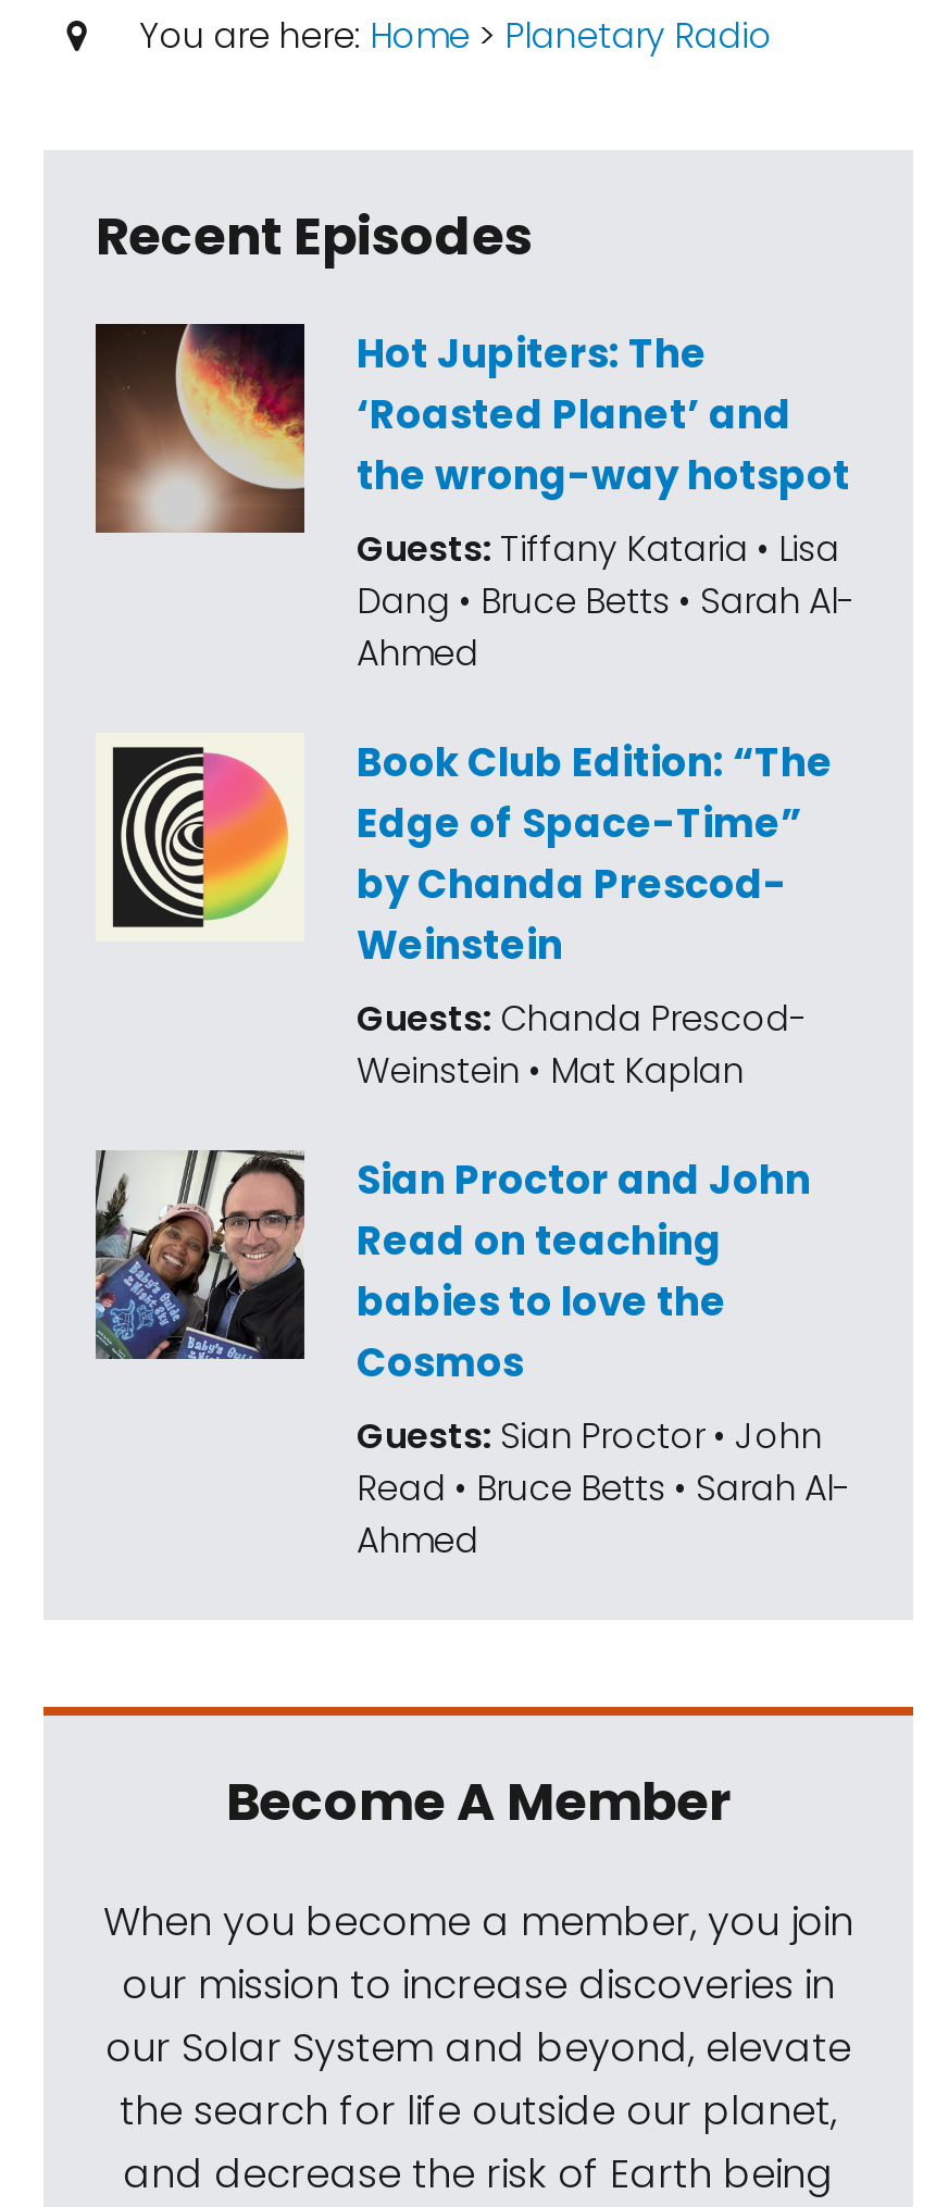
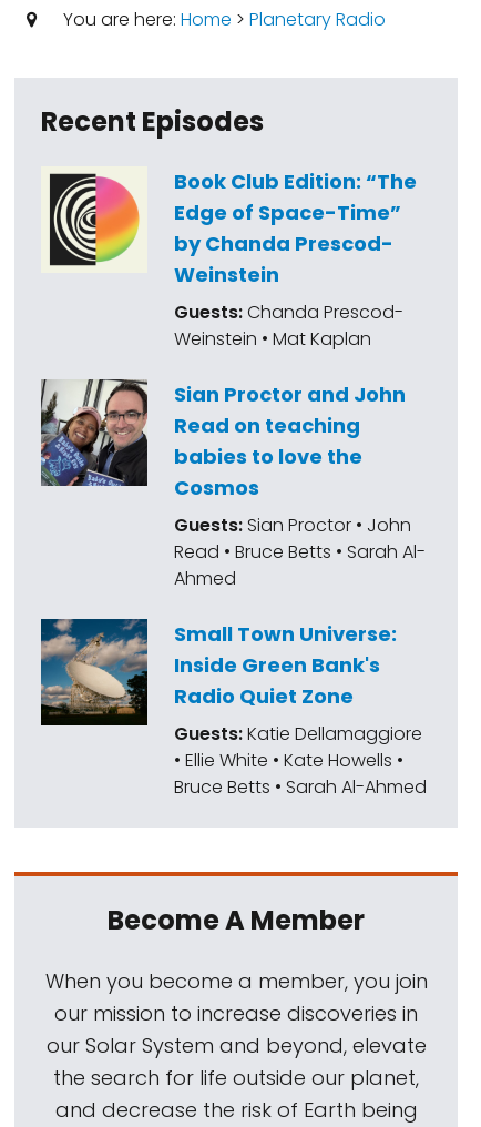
[93,322,854,678] [image] | Hot Jupiters: The | ‘Roasted Planet’ and | the wrong-way hotspot | Guests: Tiffany Kataria • Lisa | Dang • Bruce Betts • Sarah Al- | Ahmed -> none
moved [117,735,850,1566] -> [52,167,426,591]: [image] | Book Club Edition: “The | Edge of Space-Time” | ... | Read • Bruce Betts • Sarah Al- | Ahmed
none -> [40,618,427,800] [image] | Small Town Universe: | Inside Green Bank's | Radio Quiet Zone | Guests: Katie Dellamaggiore | • Ellie White • Kate Howells • | Bruce Betts • Sarah Al-Ahmed

